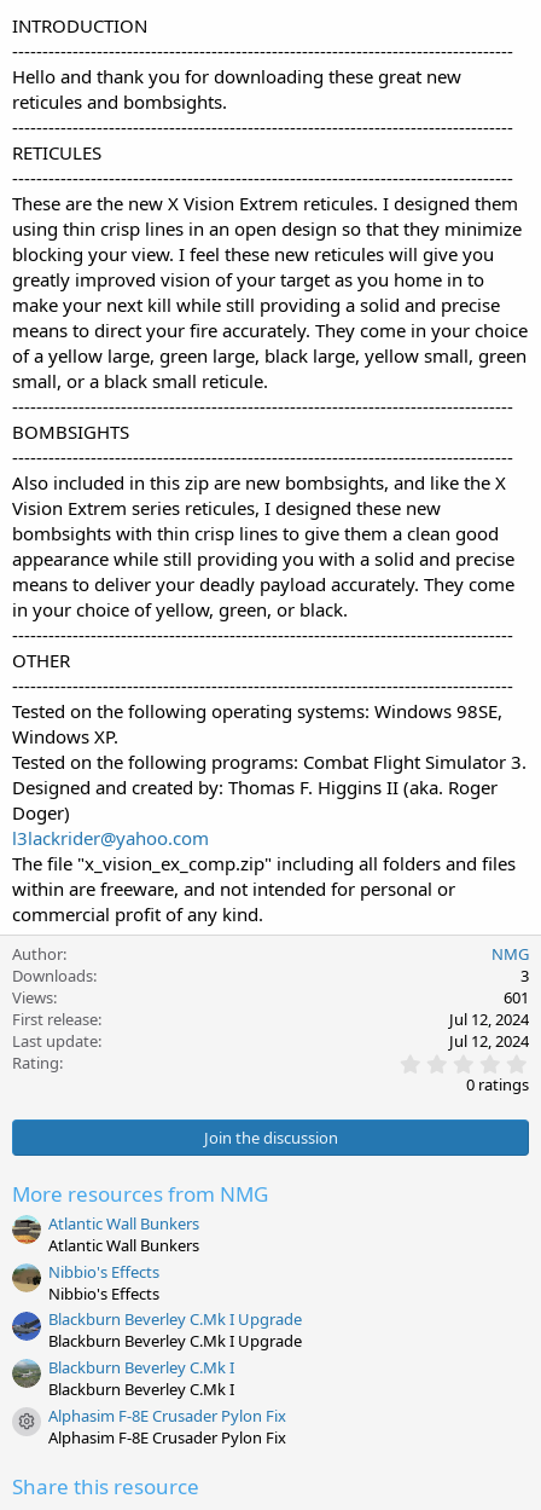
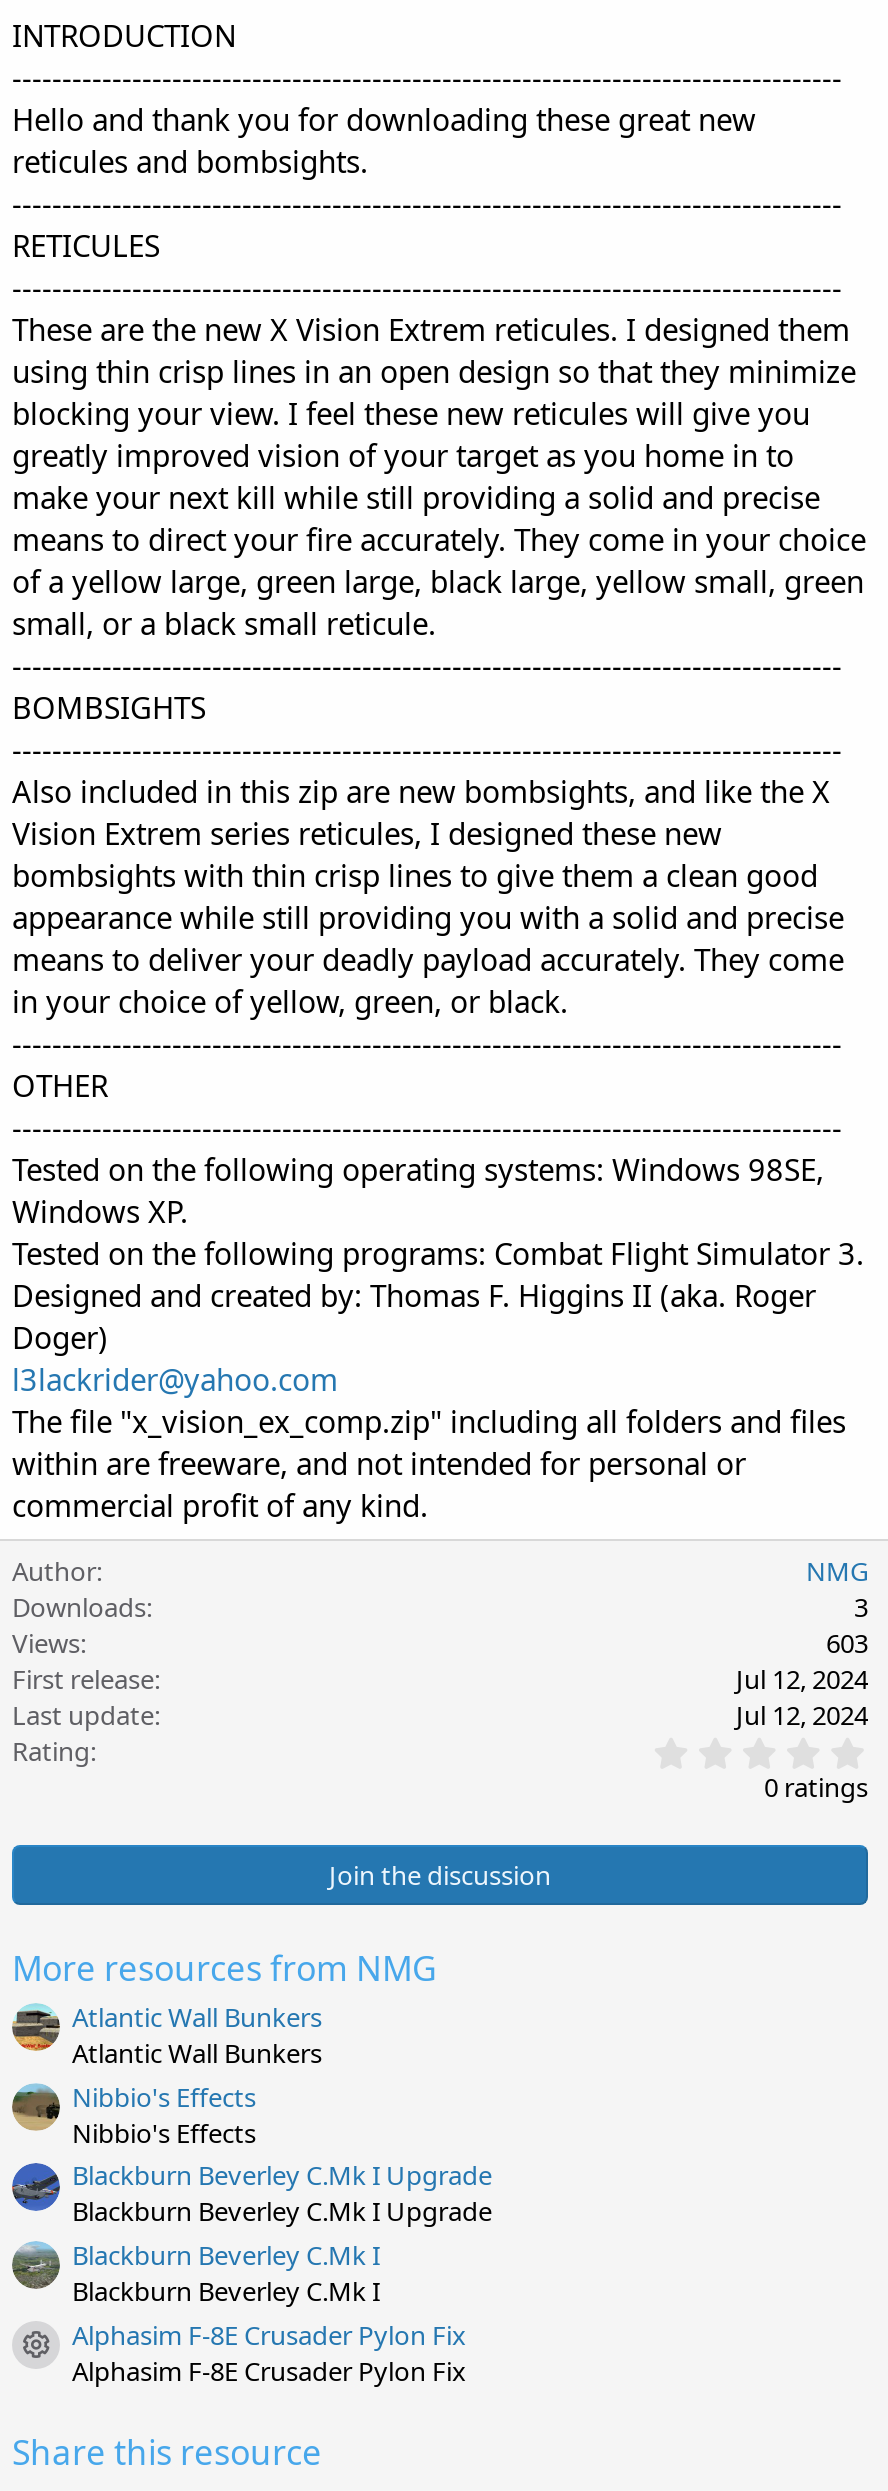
[504,987,529,1009] 601 -> [826,1626,868,1662] 603

